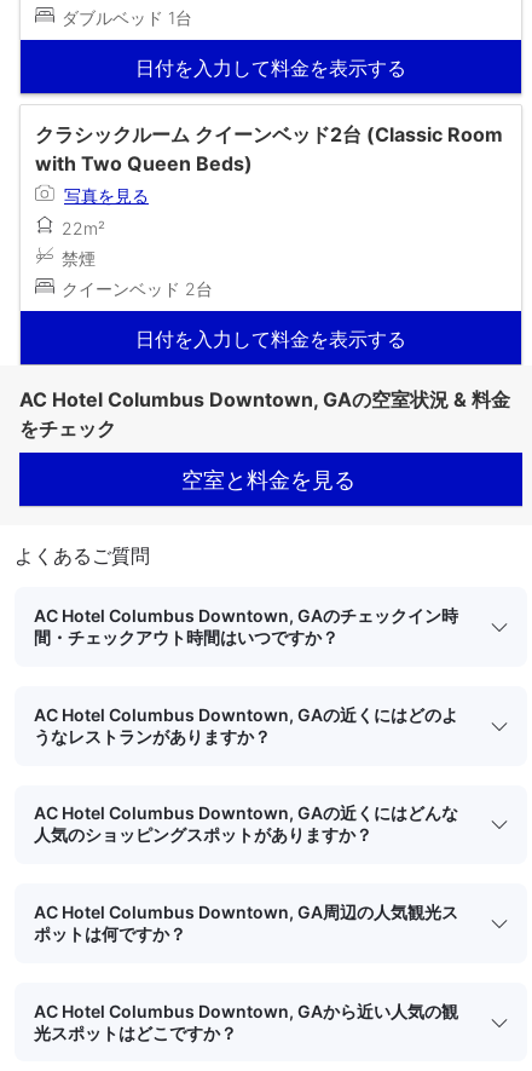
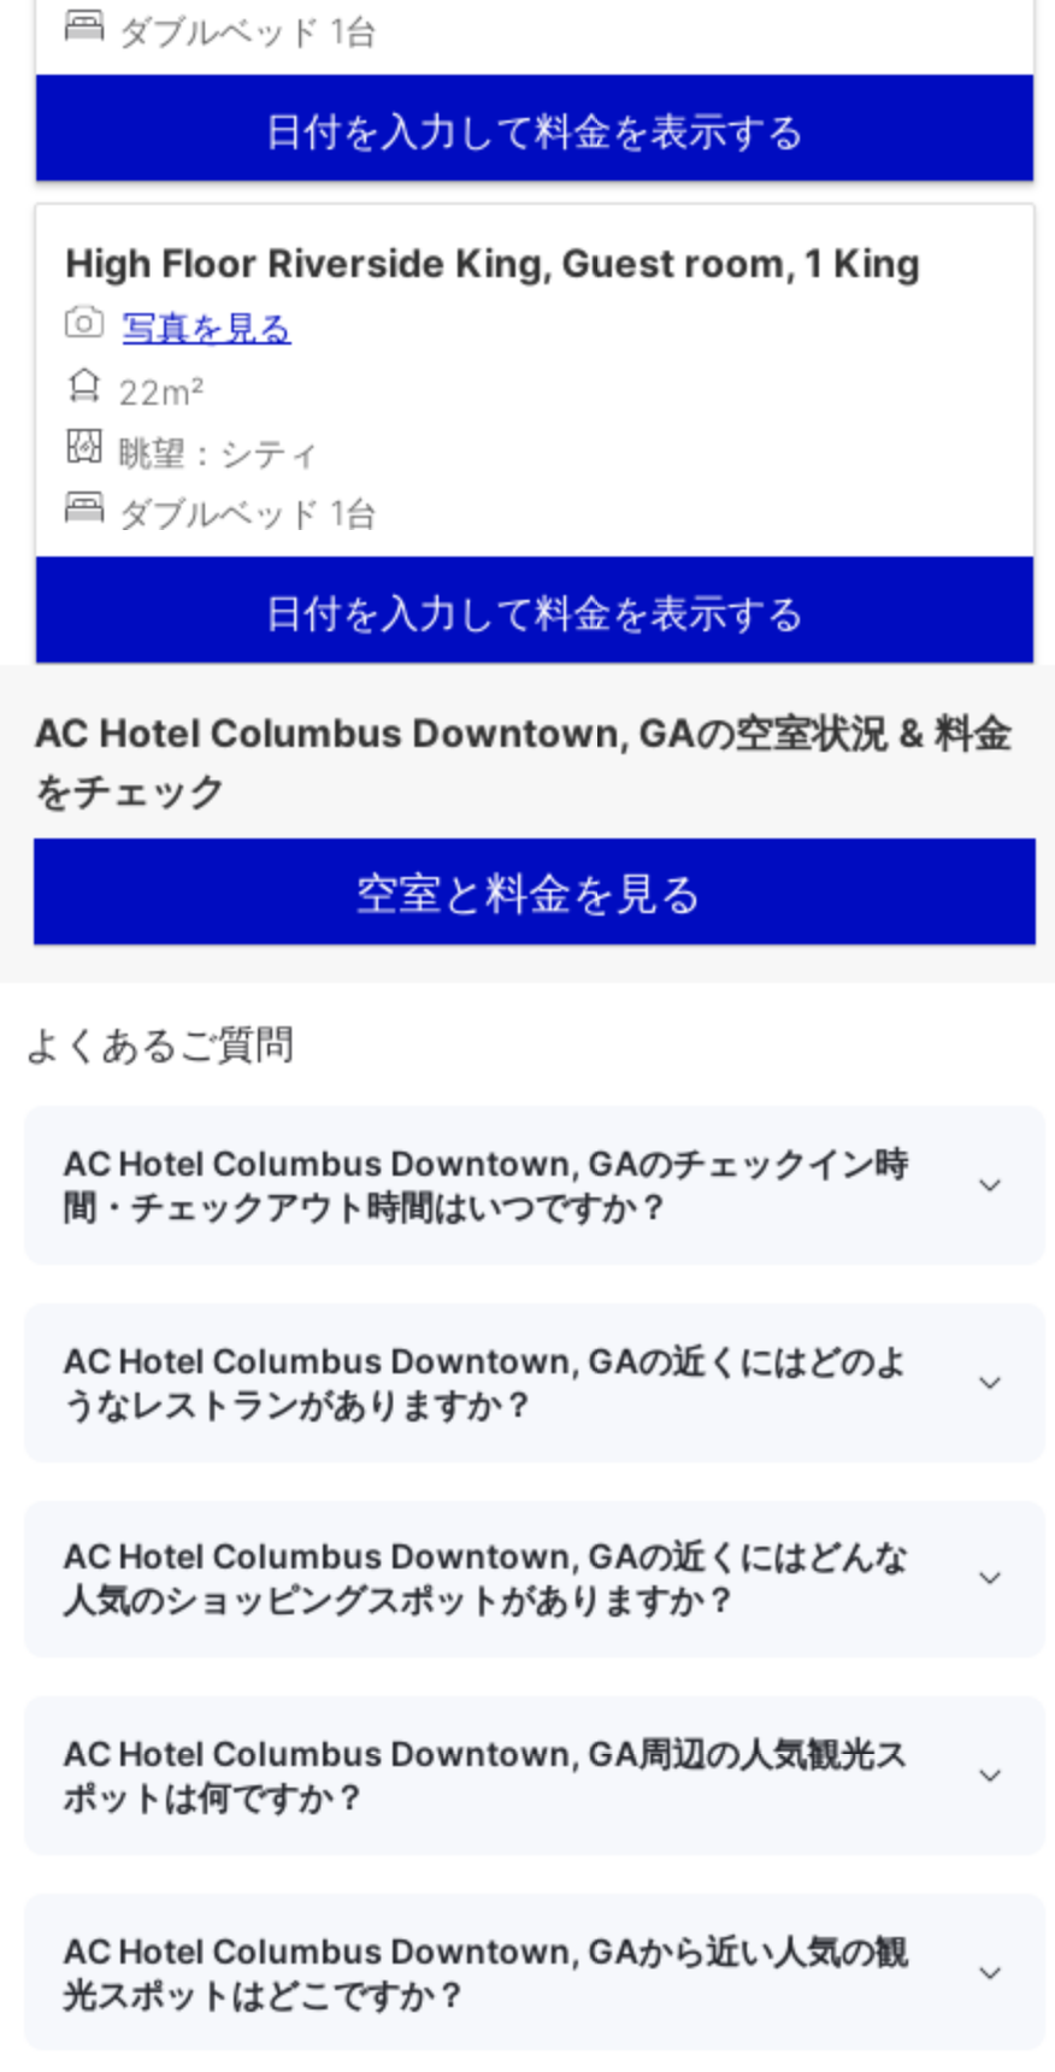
[35,122,503,176] クラシックルーム クイーンベッド2台 (Classic Room | with Two Queen Beds) -> [65,239,920,287] High Floor Riverside King, Guest room, 1 King
[62,248,96,269] 禁煙 -> [118,432,320,473] 眺望：シティ
[62,279,213,299] クイーンベッド 2台 -> [118,492,378,533] ダブルベッド 1台

